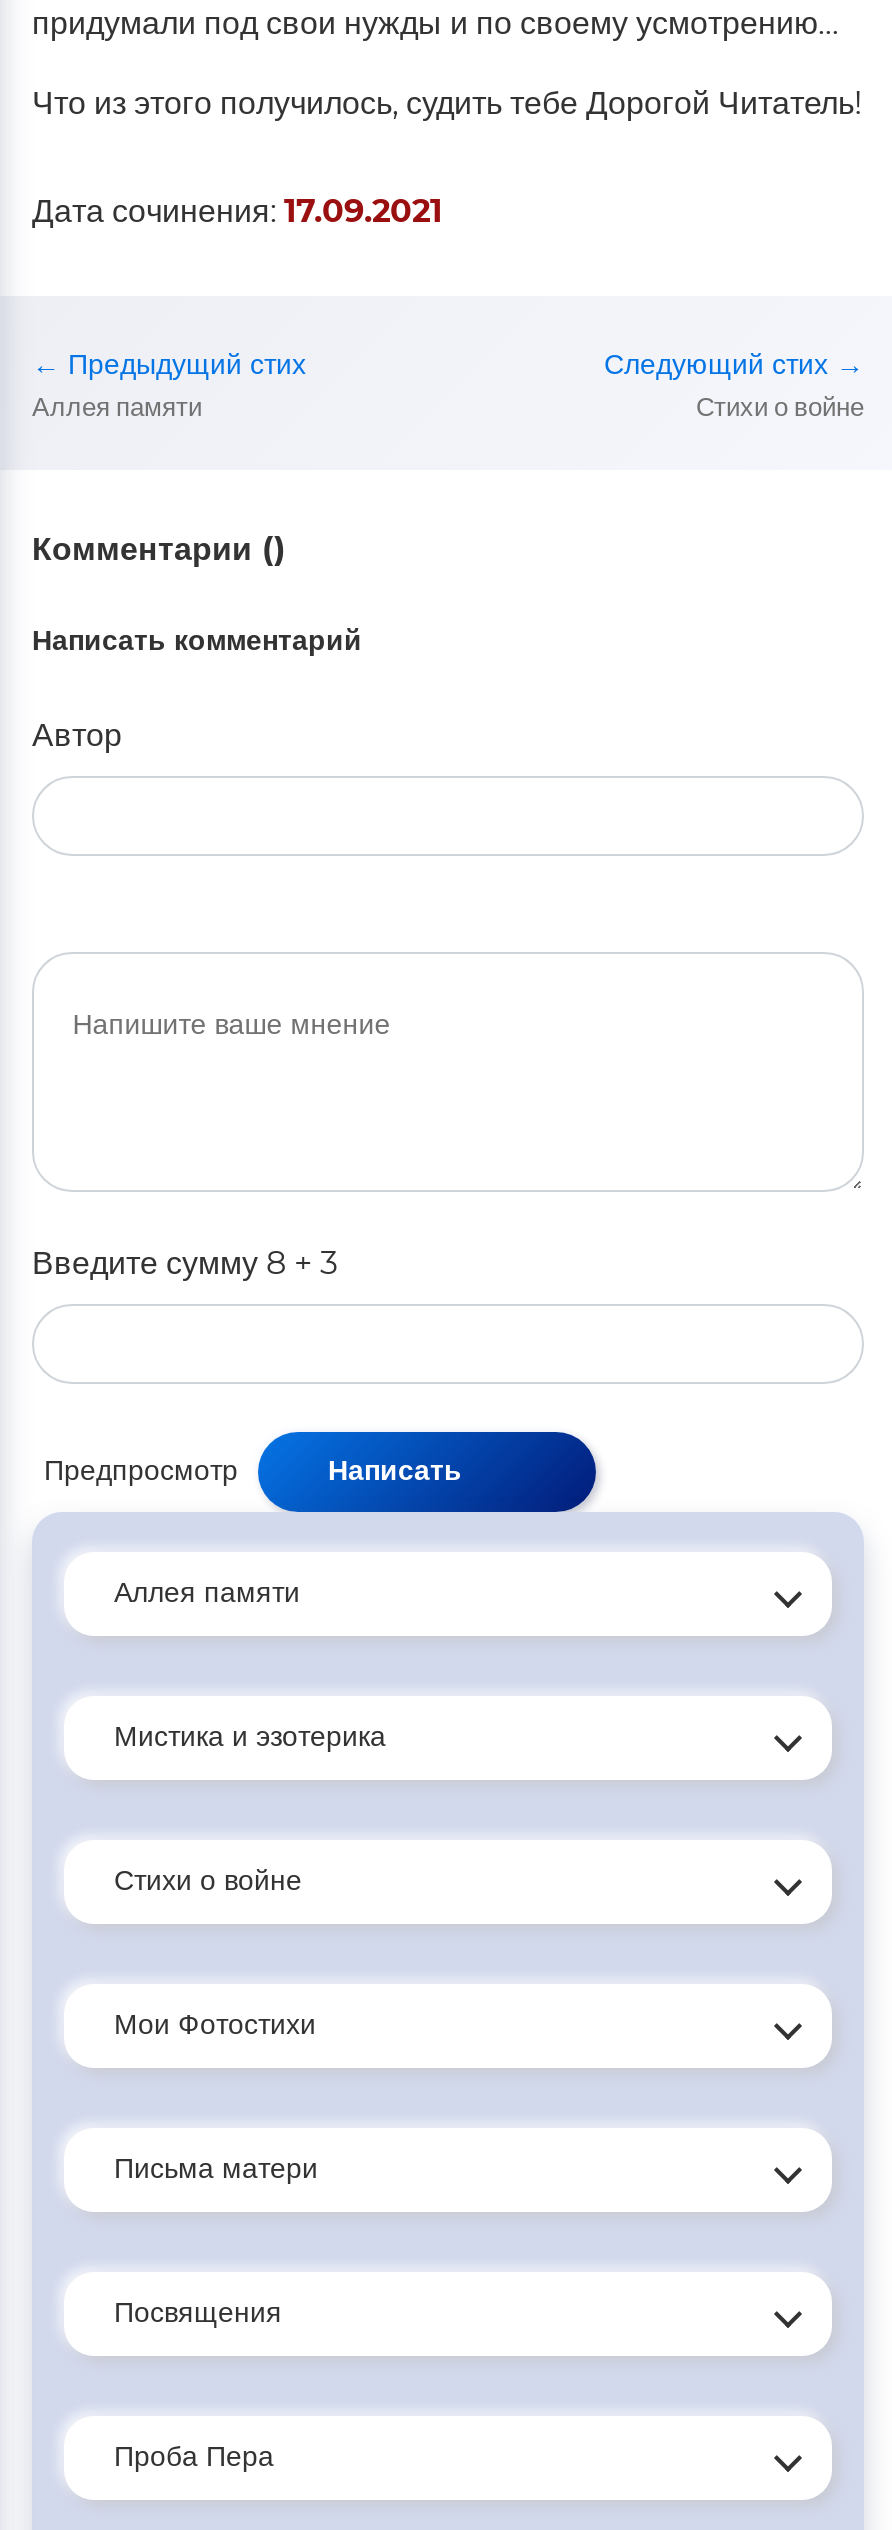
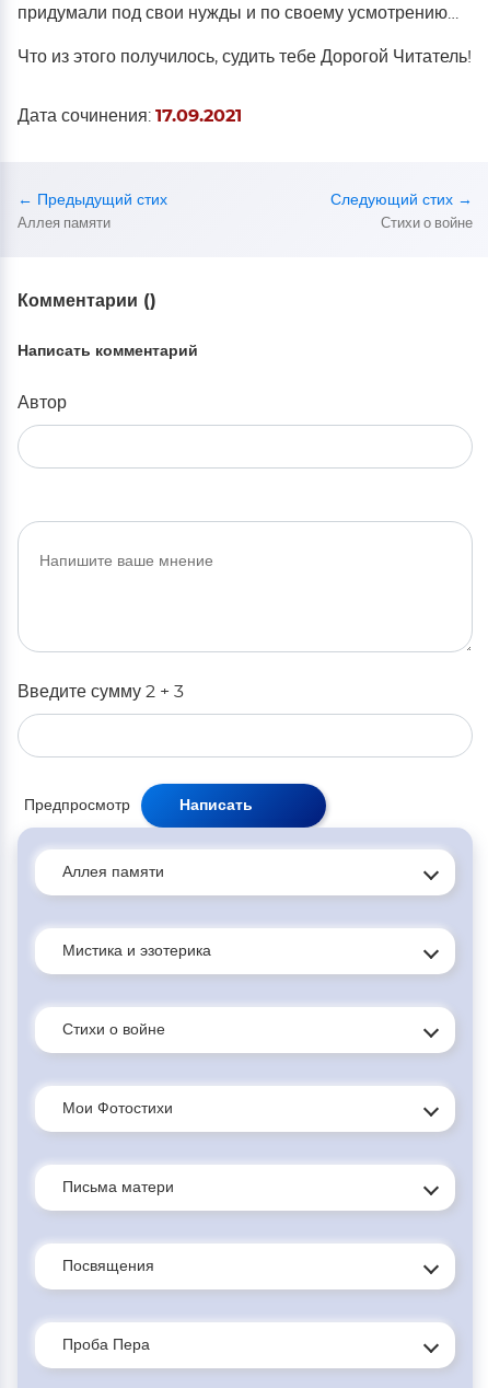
[32,1248,338,1280] Введите сумму 8 + 3 -> [18,683,184,701] Введите сумму 2 + 3

